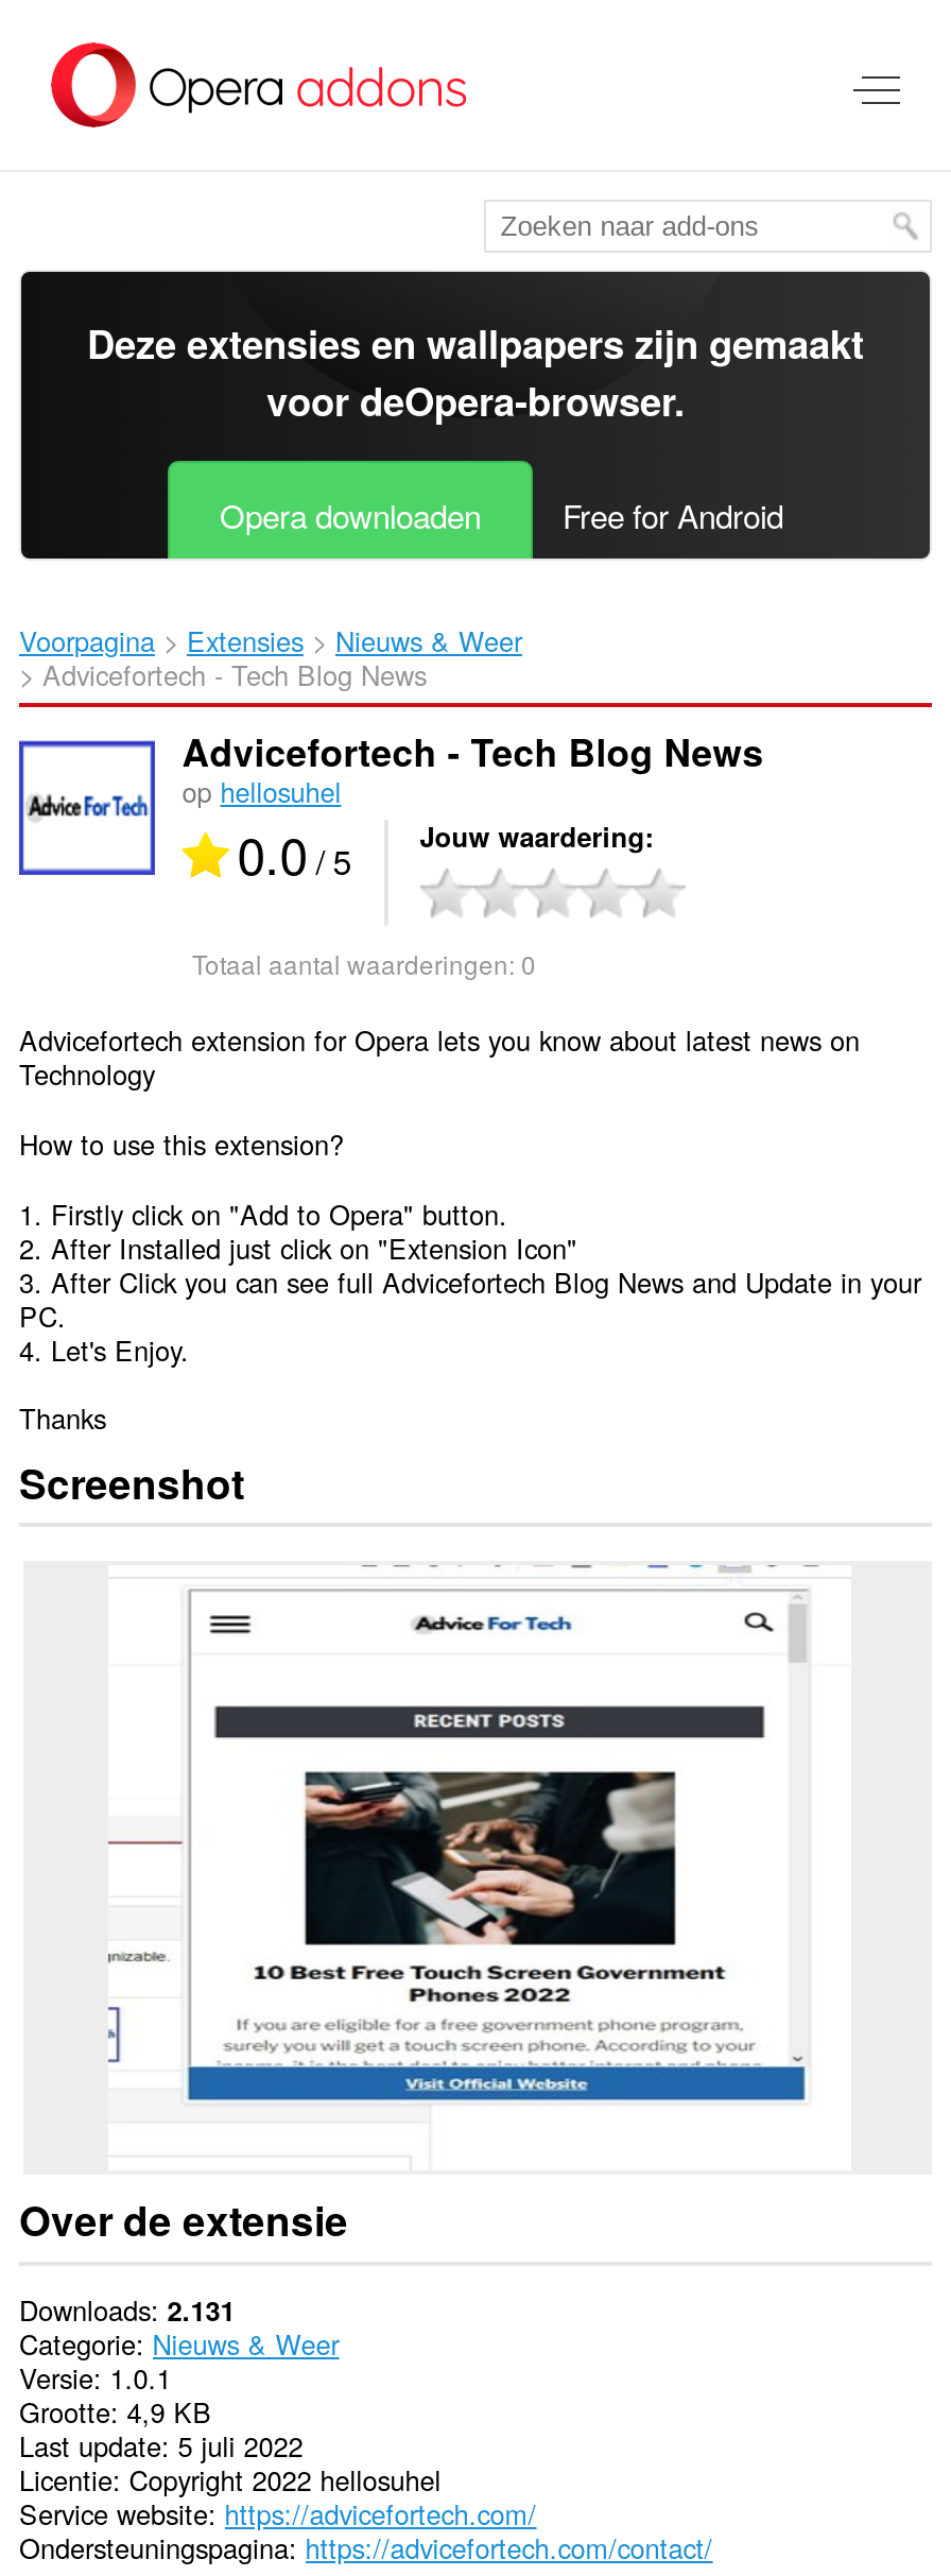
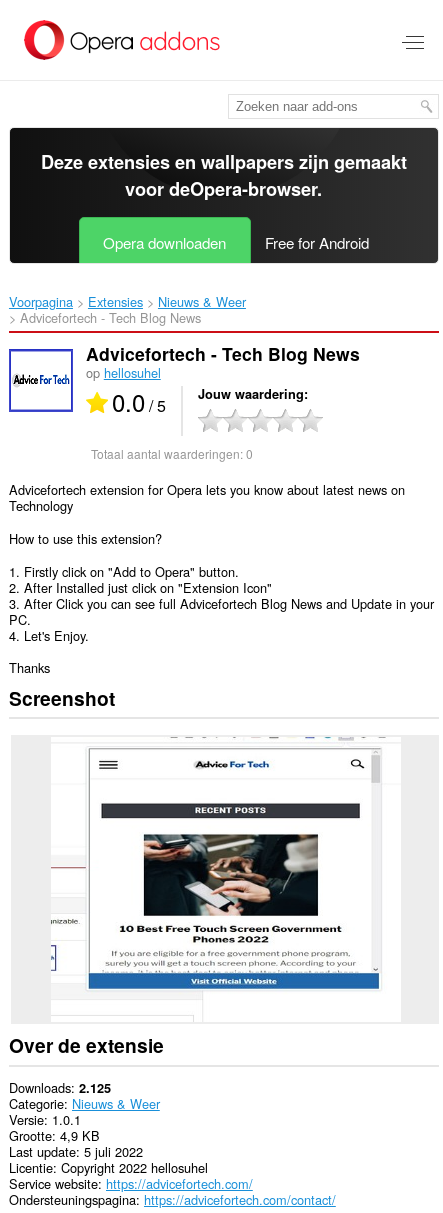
[19,2289,235,2329] Downloads 2.131 -> [9,1078,111,1097] Downloads 2.125

